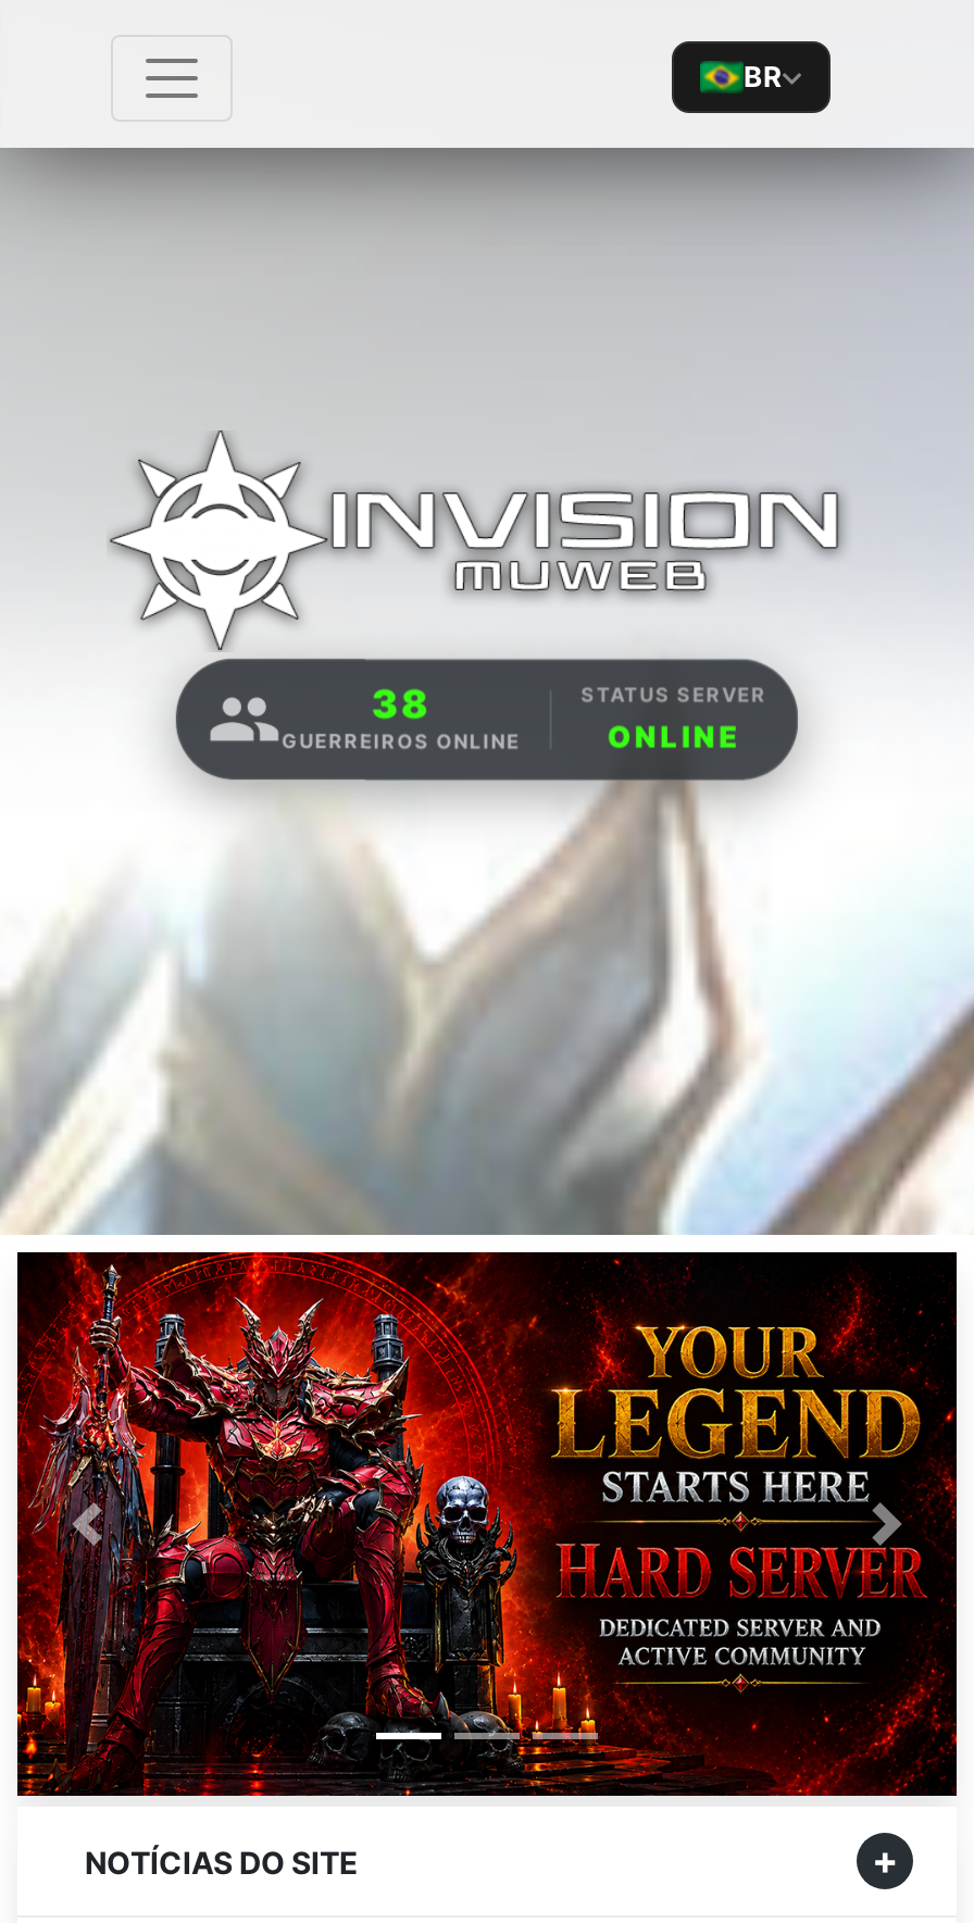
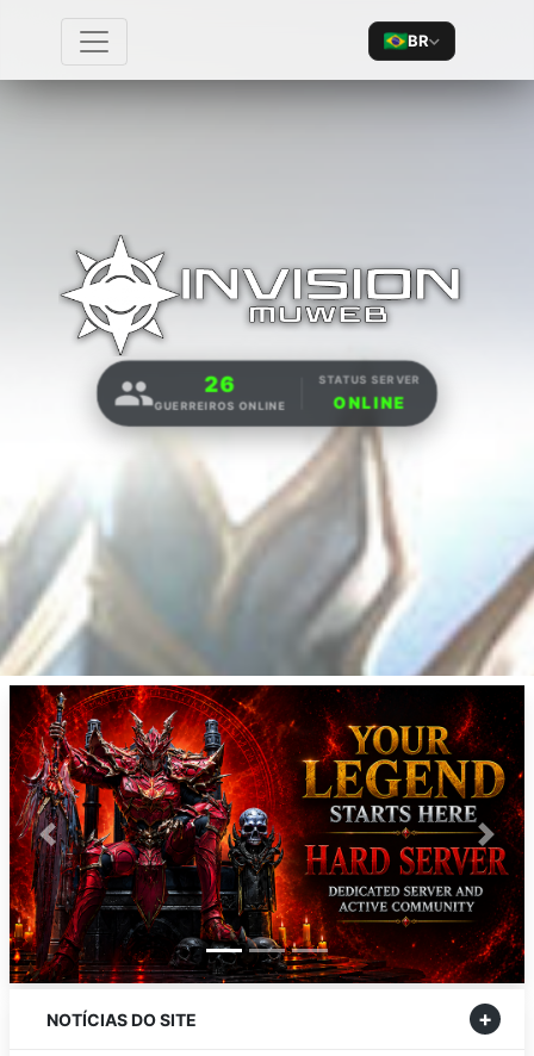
[372,680,430,727] 38 -> [204,371,235,397] 26

